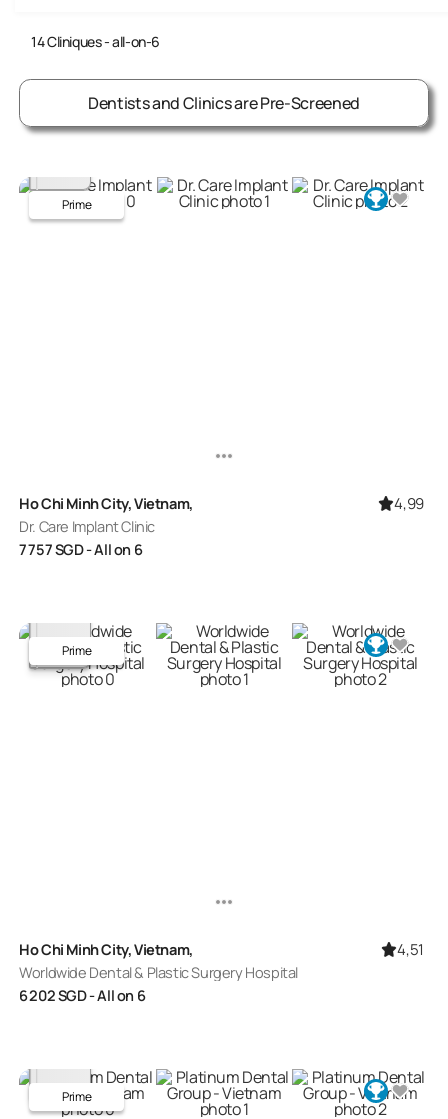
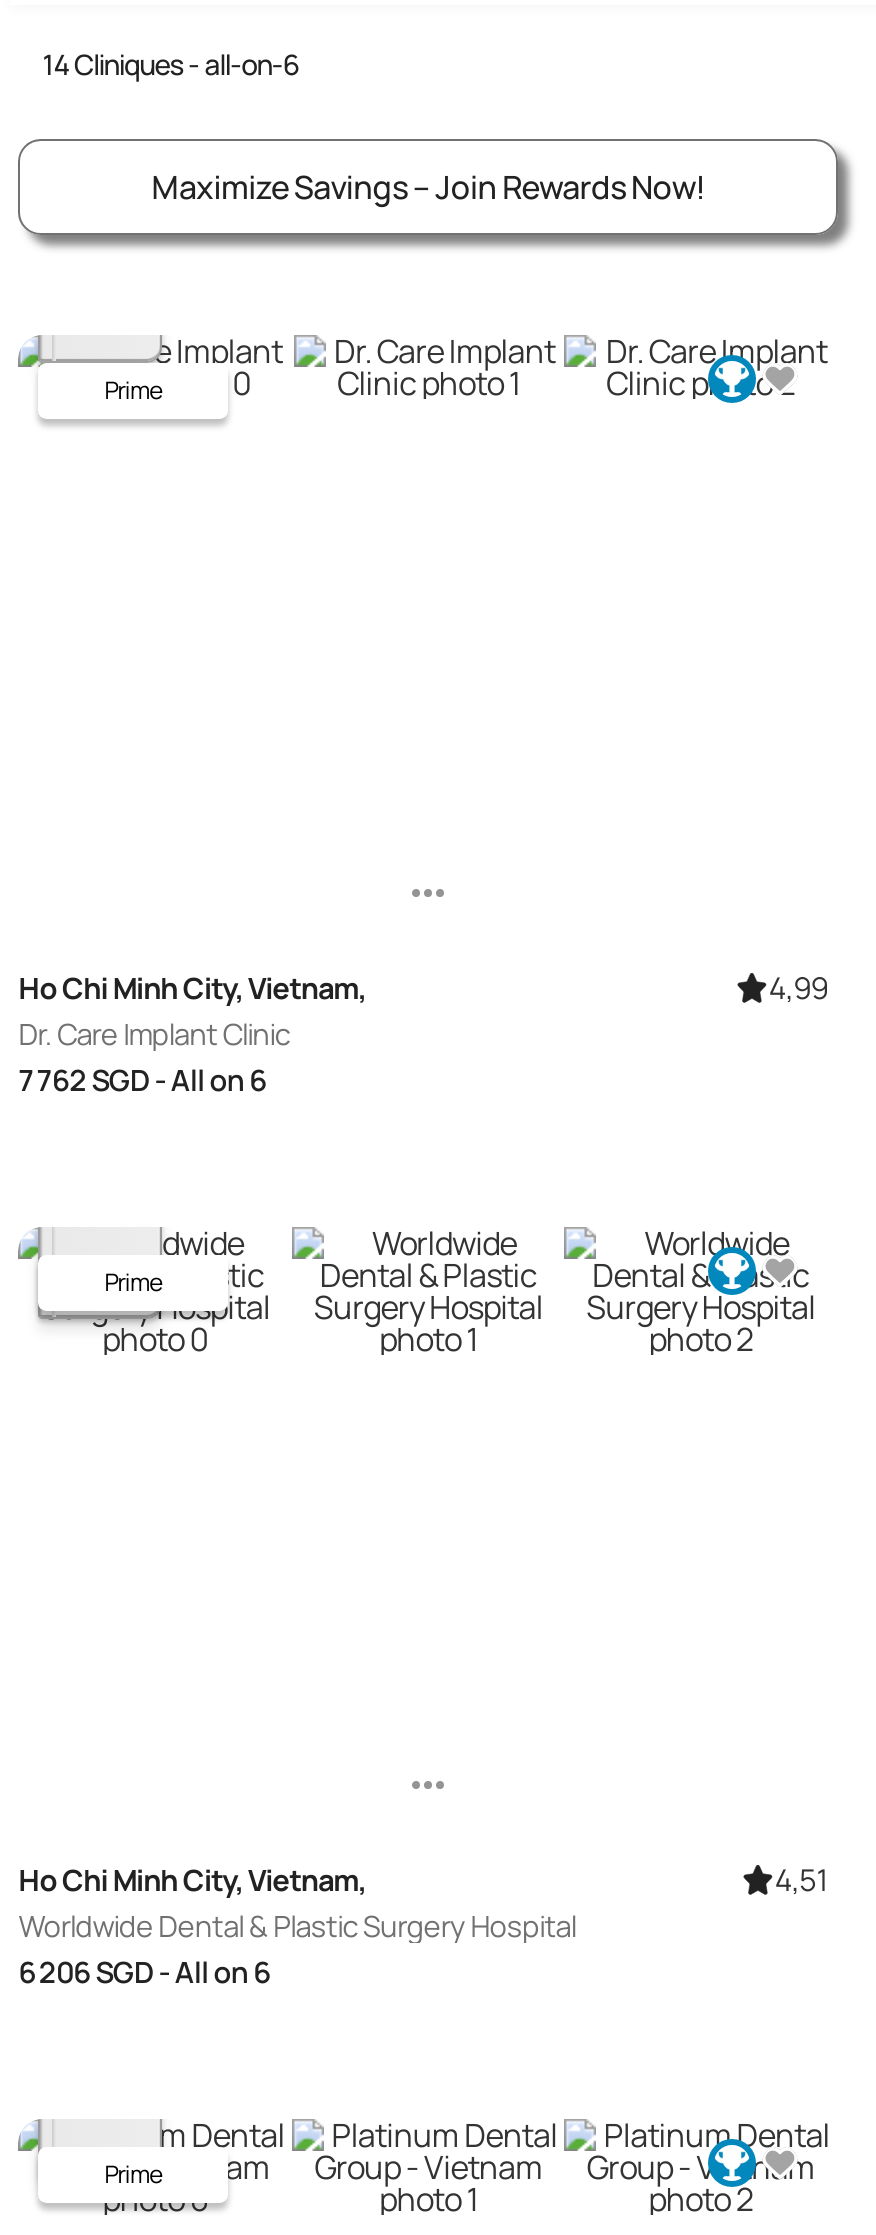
[88,92,360,114] Dentists and Clinics are Pre-Screened -> [152,165,704,209] Maximize Savings – Join Rewards Now!
[19,539,142,559] 7 757 SGD - All on 6 -> [18,1059,266,1099] 7 762 SGD - All on 6
[19,985,145,1005] 6 202 SGD - All on 6 -> [18,1951,270,1991] 6 206 SGD - All on 6

